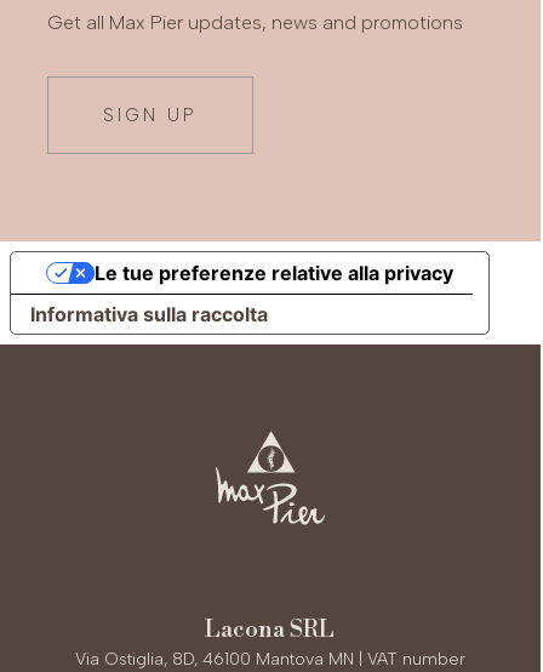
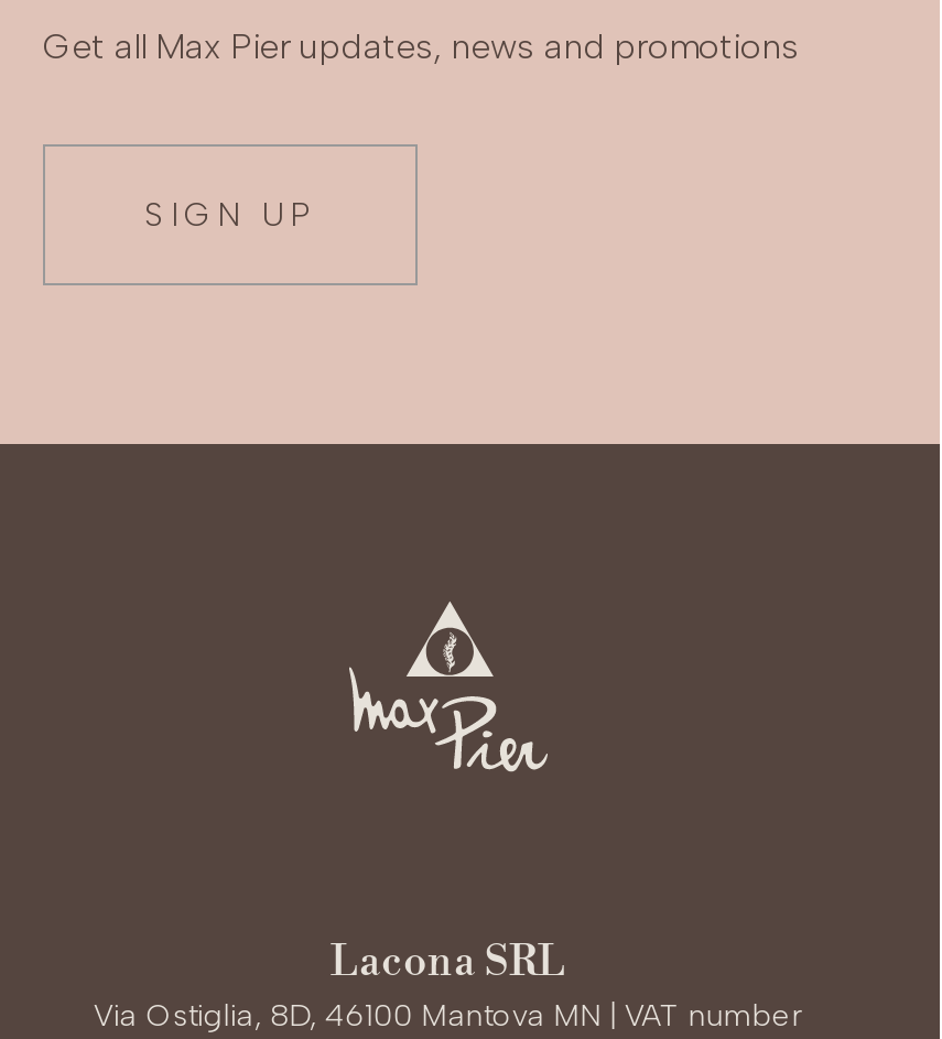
[4,240,539,343] [image] | Informativa sulla raccolta -> none
[94,261,453,285] Le tue preferenze relative alla privacy -> none

